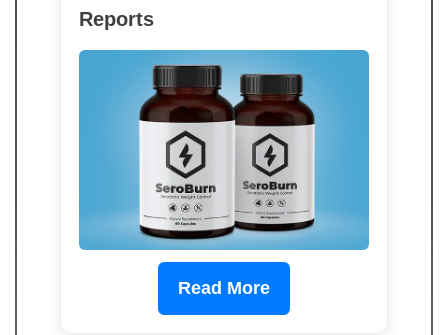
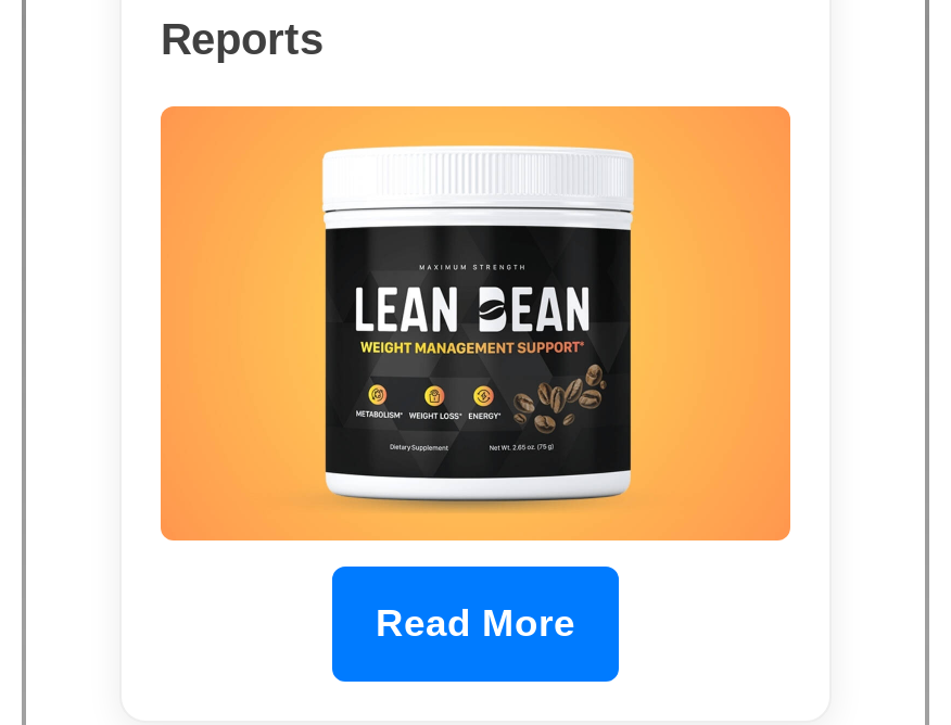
[78,49,370,251] [image] -> [158,104,792,543] [image]

